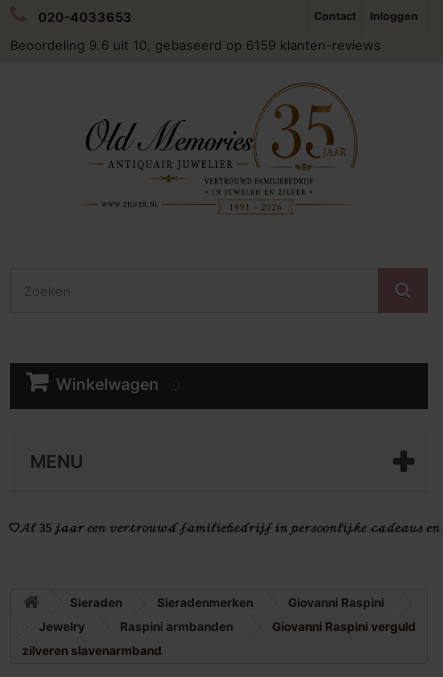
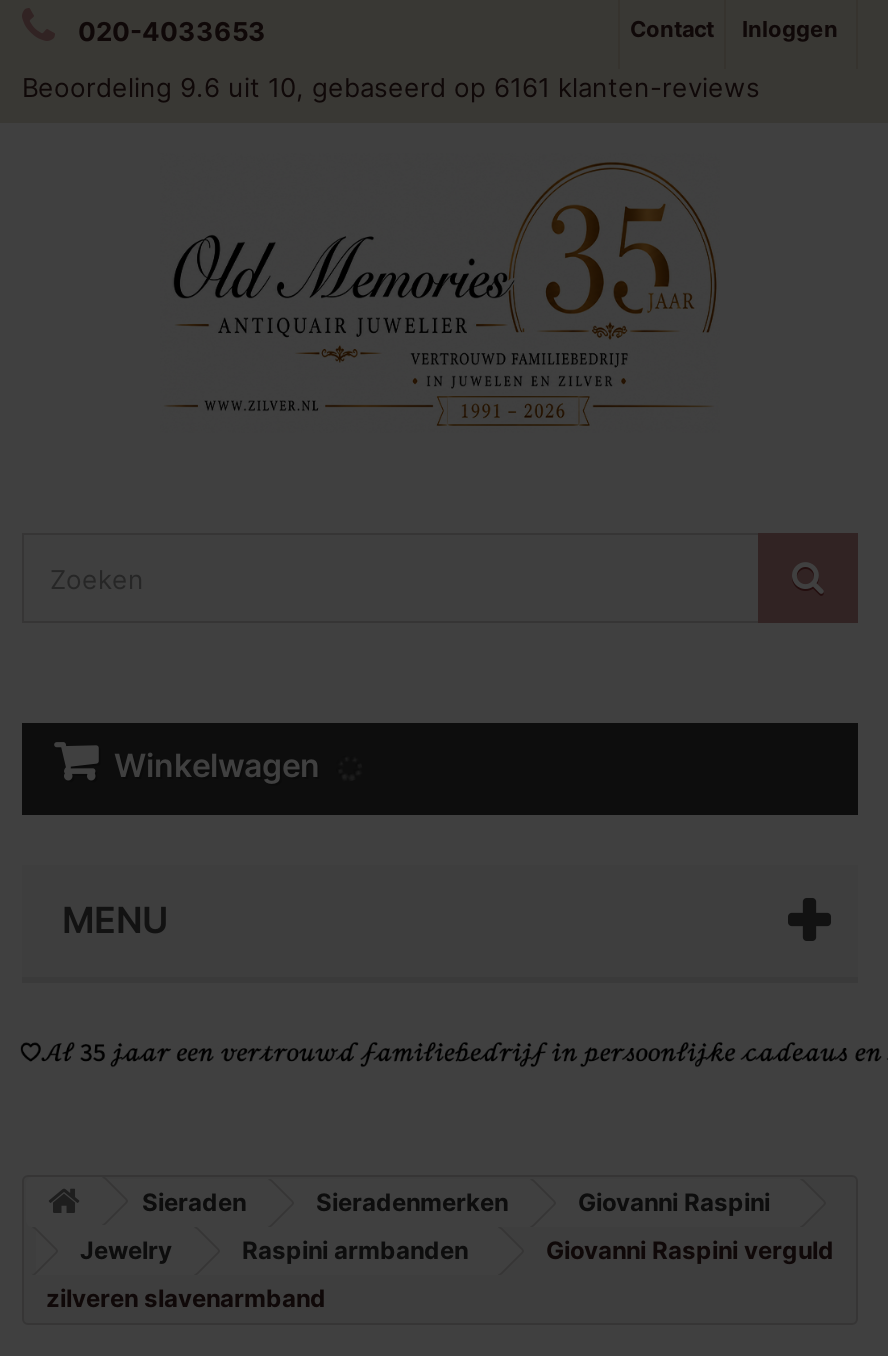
[10,37,381,53] Beoordeling 9.6 uit 10, gebaseerd op 6159 klanten-reviews -> [22,71,760,103] Beoordeling 9.6 uit 10, gebaseerd op 6161 klanten-reviews

